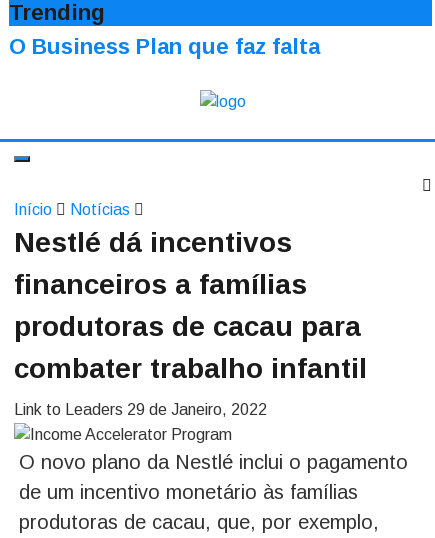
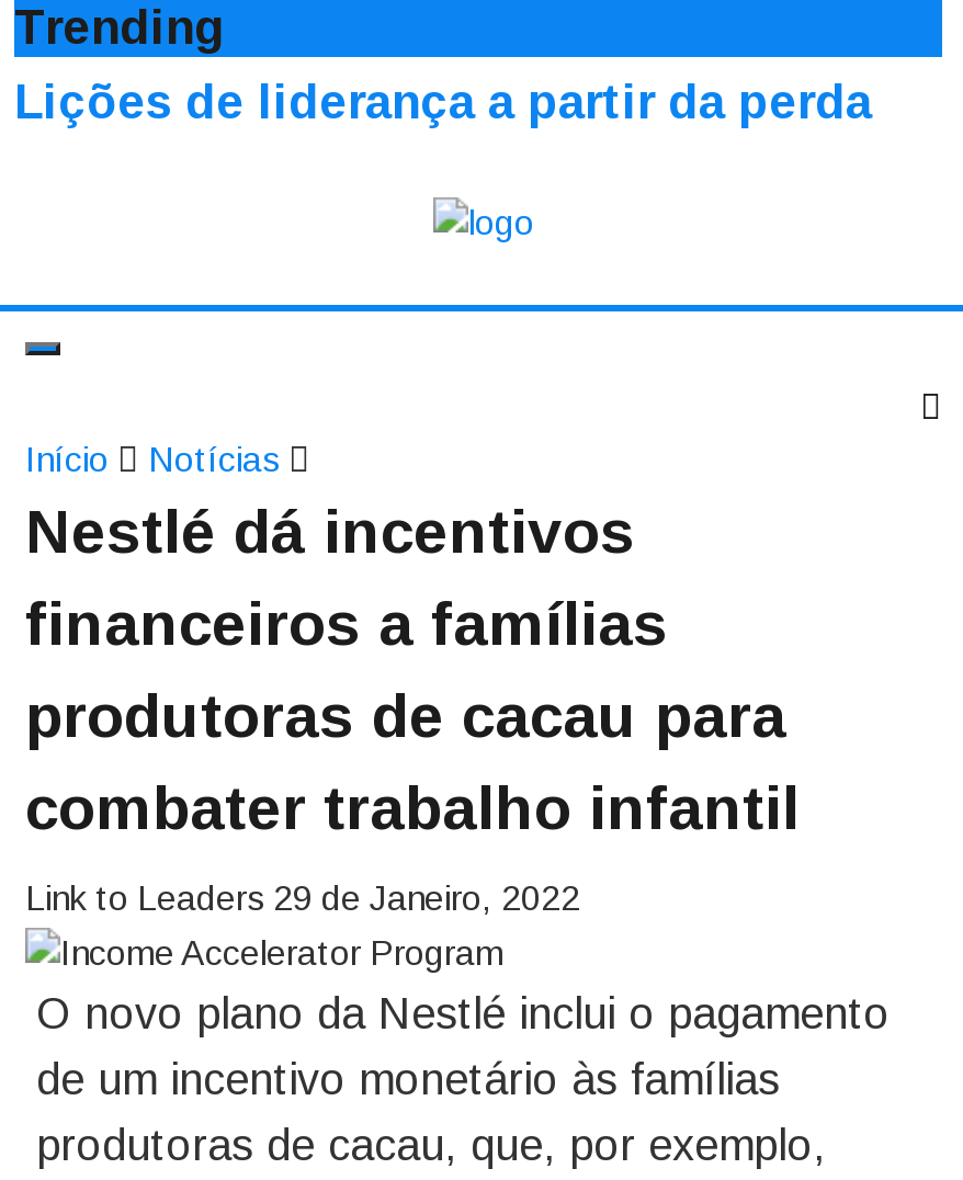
[9,34,320,59] O Business Plan que faz falta -> [14,75,872,129] Lições de liderança a partir da perda

